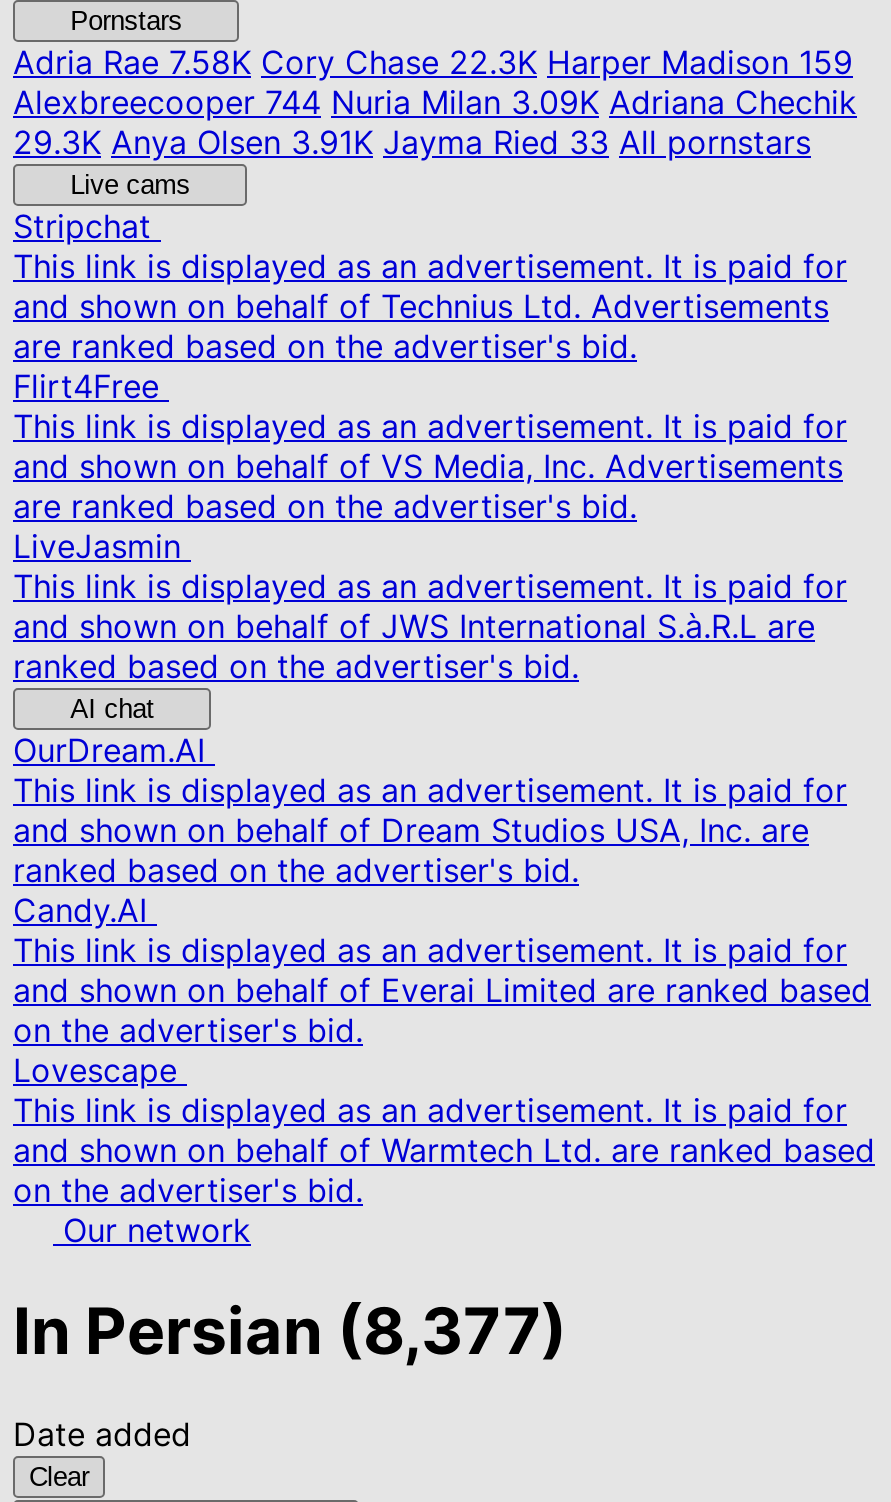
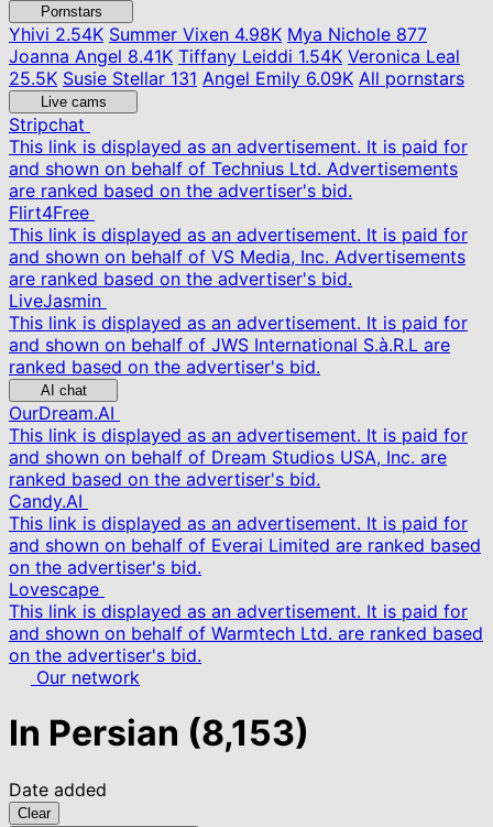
[13,42,857,162] Adria Rae7.58K Cory Chase 22.3K Harper Madison 159 | Alexbreecooper 744 Nuria Milan 3.09K Adriana Chechik | 29.3K Anya Olsen 3.91K Jayma Ried 33 All pornstars -> [9,23,464,89] Yhivi2.54K Summer Vixen 4.98K Mya Nichole 877 | Joanna Angel 8.41K Tiffany Leiddi 1.54K Veronica Leal | 25.5K Susie Stellar 131 Angel Emily 6.09K All pornstars
[13,1293,567,1371] In Persian (8,377) -> [9,712,309,755] In Persian (8,153)

